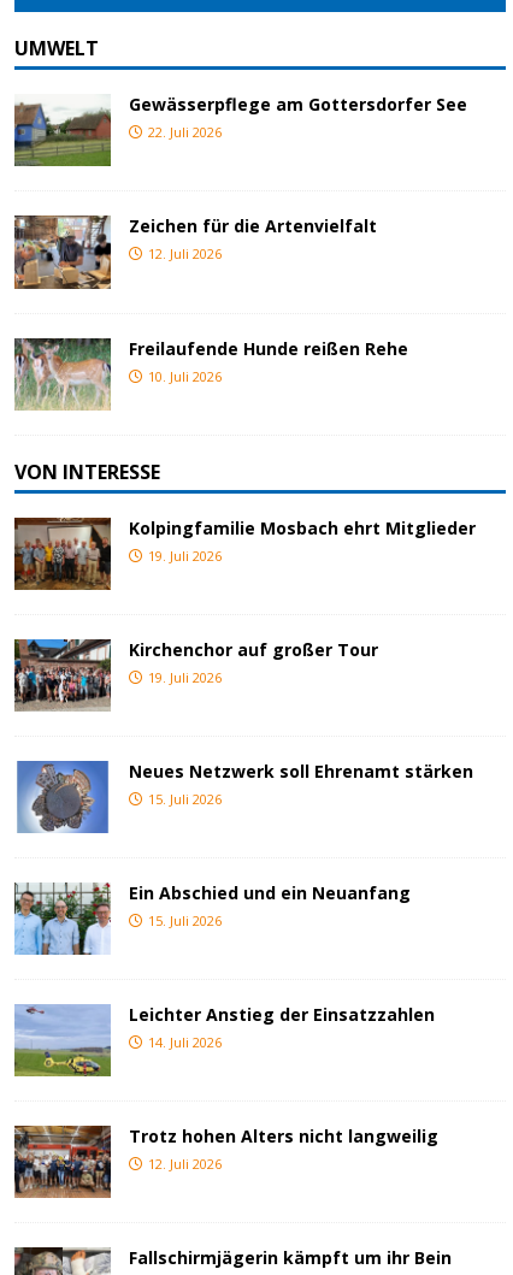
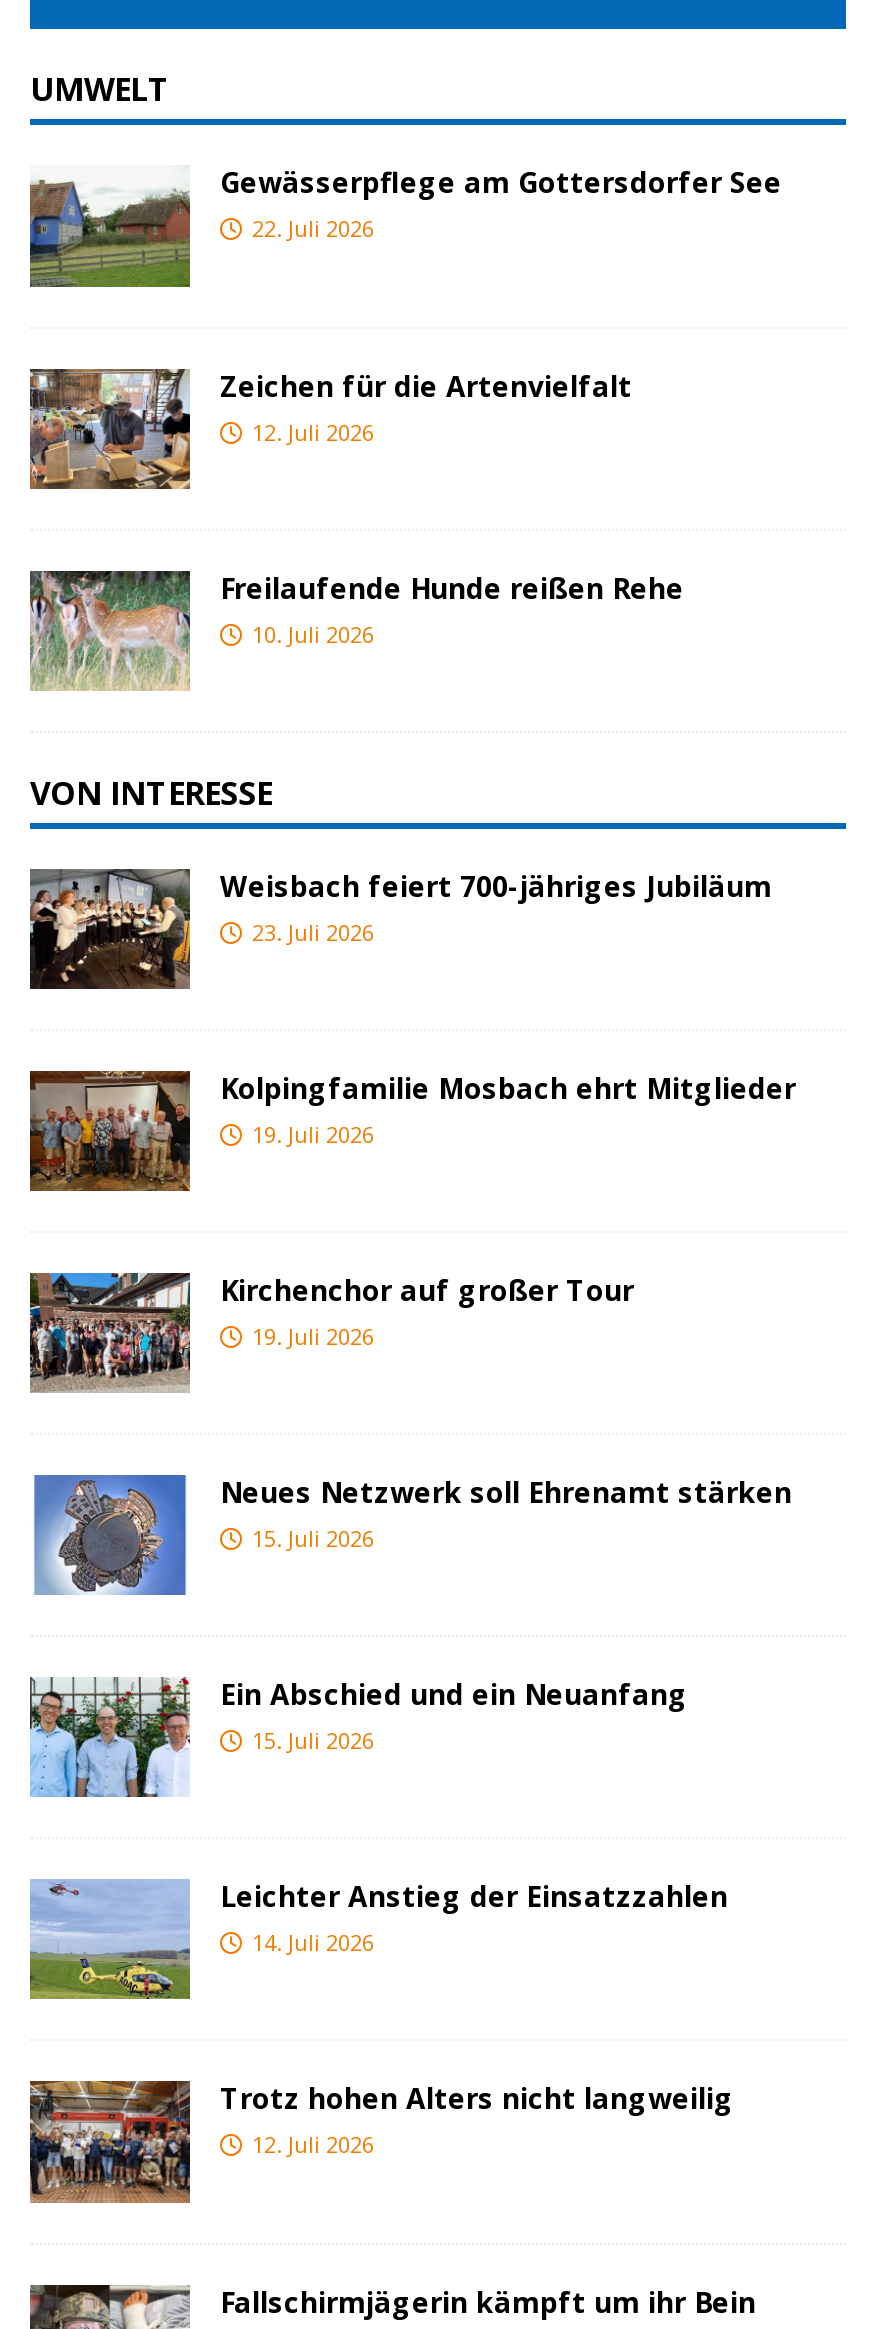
none -> [30,866,772,989] [image] | Weisbach feiert 700-jähriges Jubiläum | 23. Juli 2026

